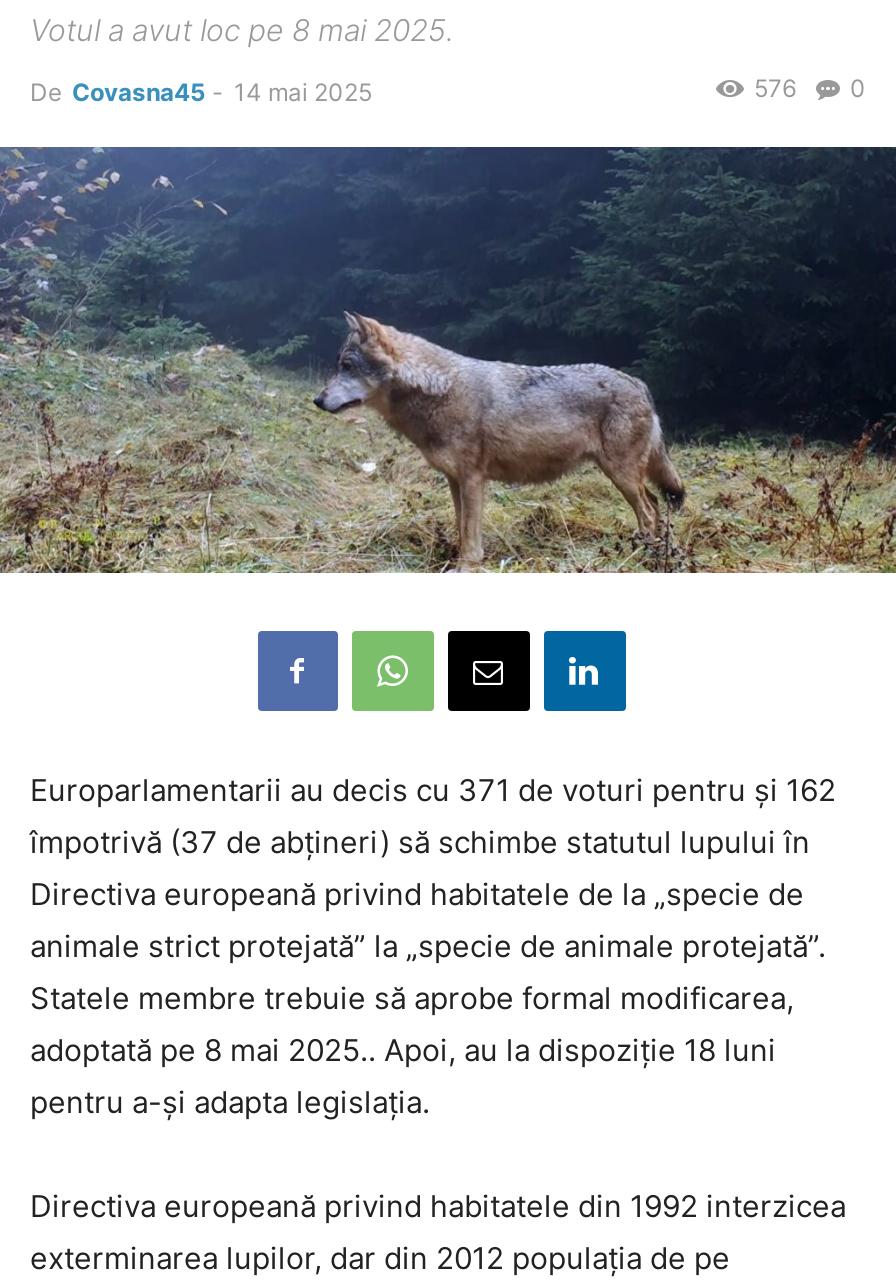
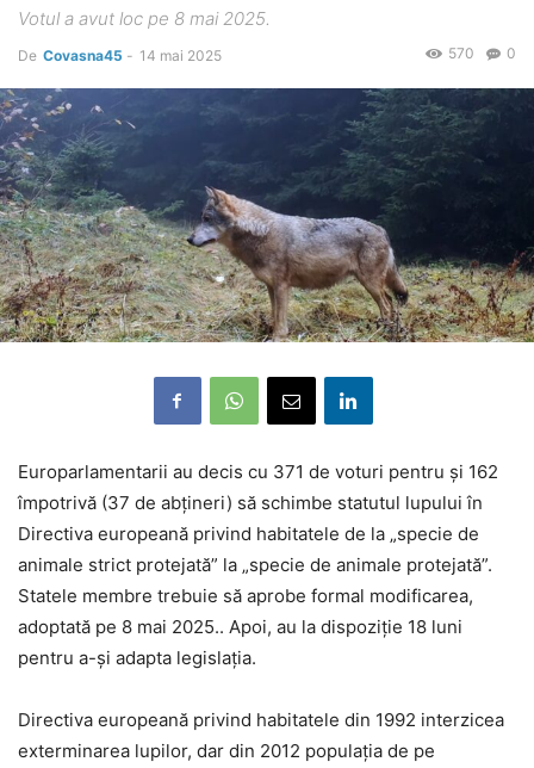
[754,73,866,103] 576 0 -> [448,44,516,62] 570 0

